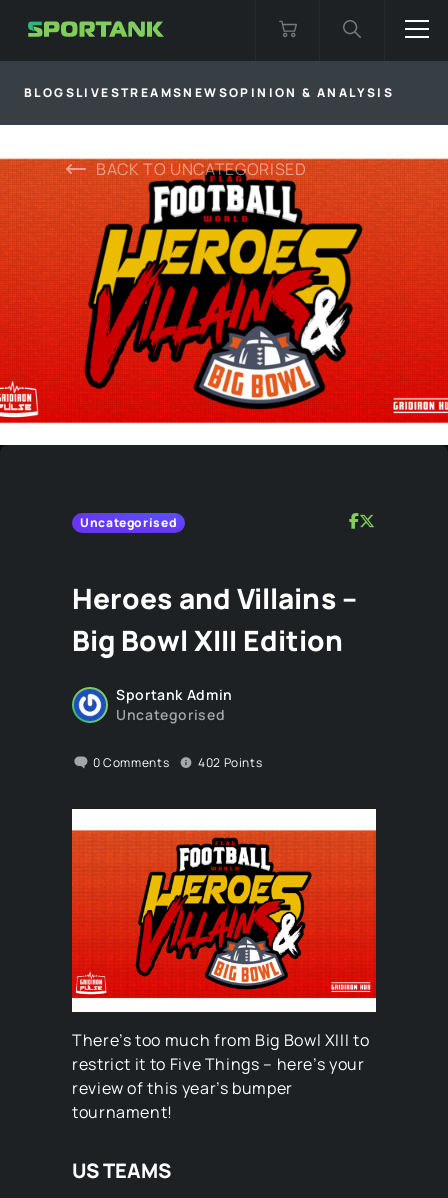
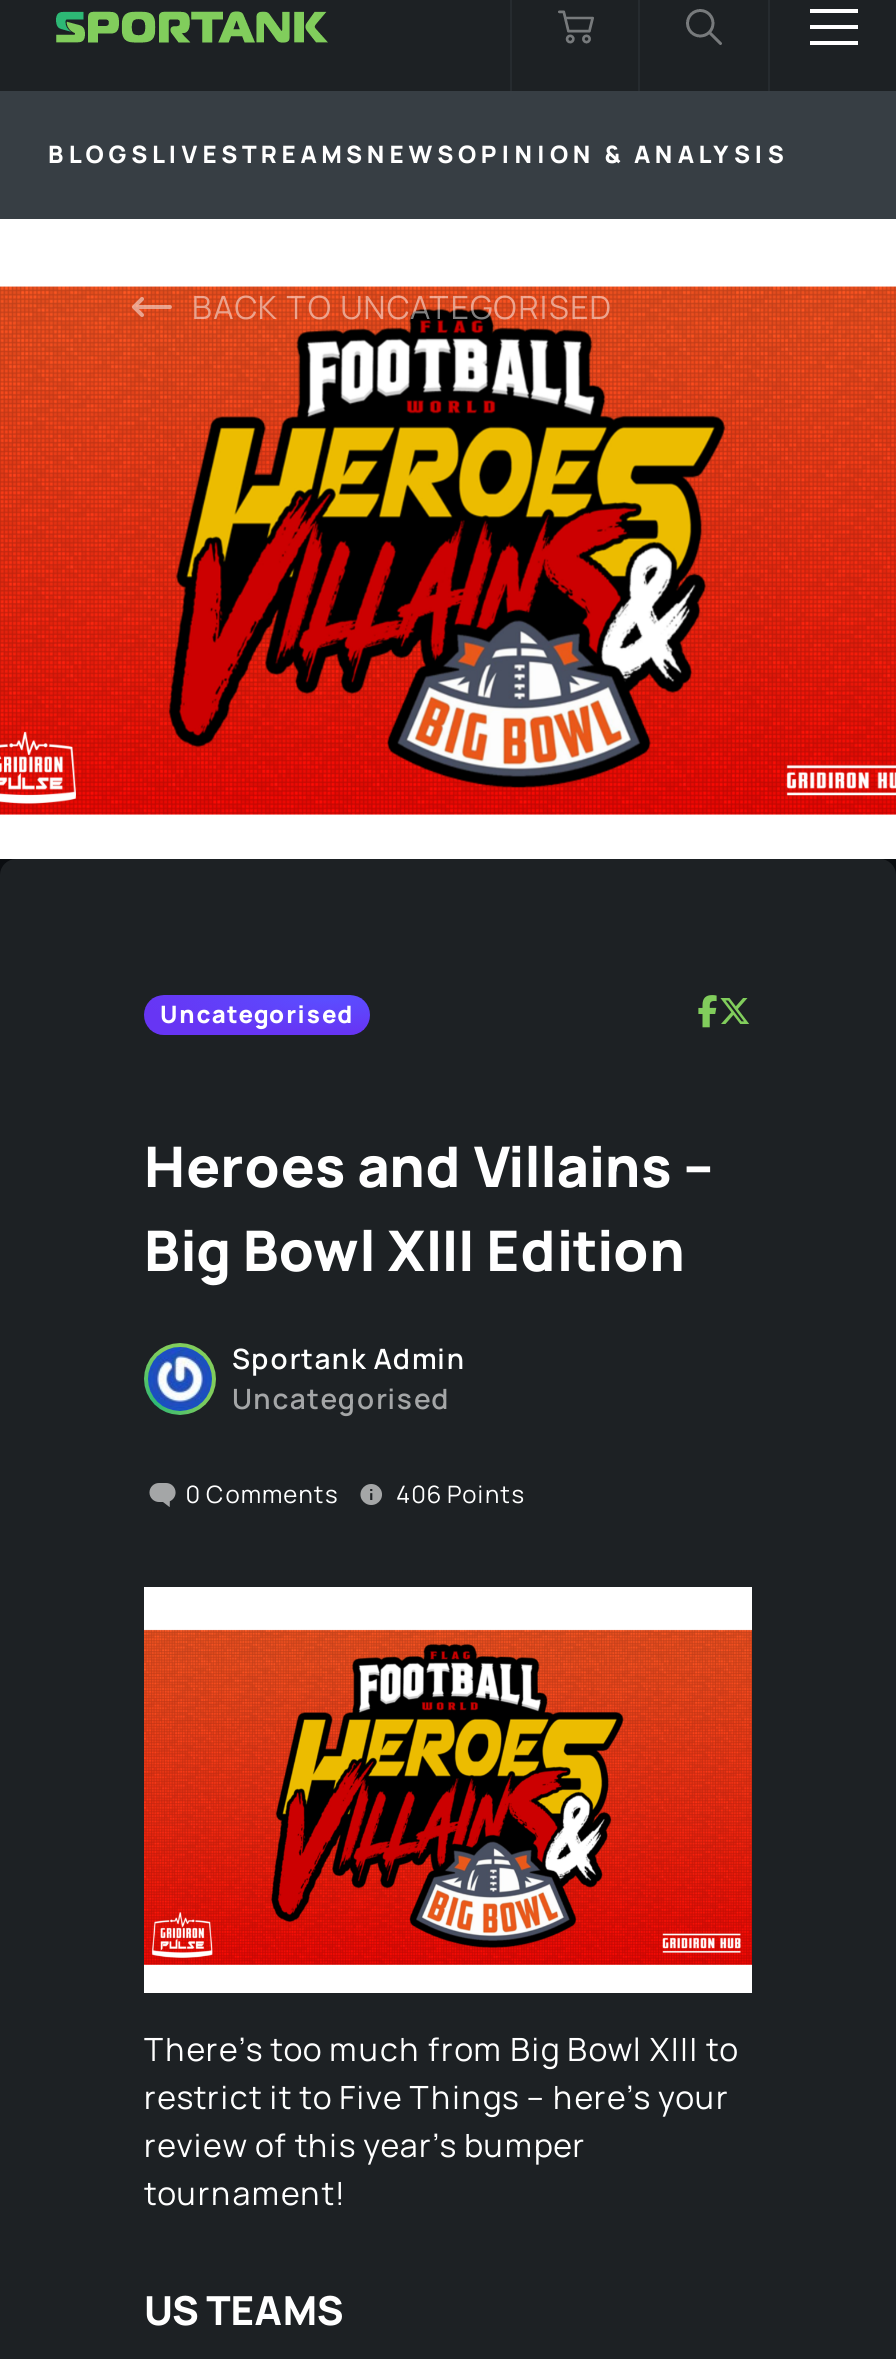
[93,754,262,771] 0 Comments 402 Points -> [186,1477,525,1511] 0 Comments 406 Points

